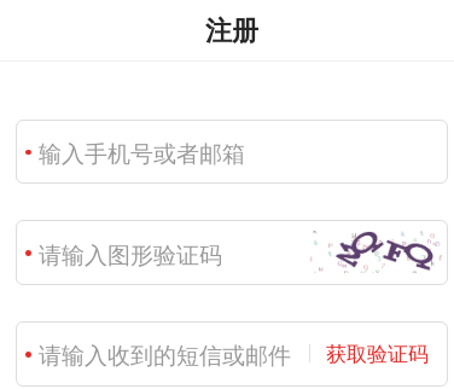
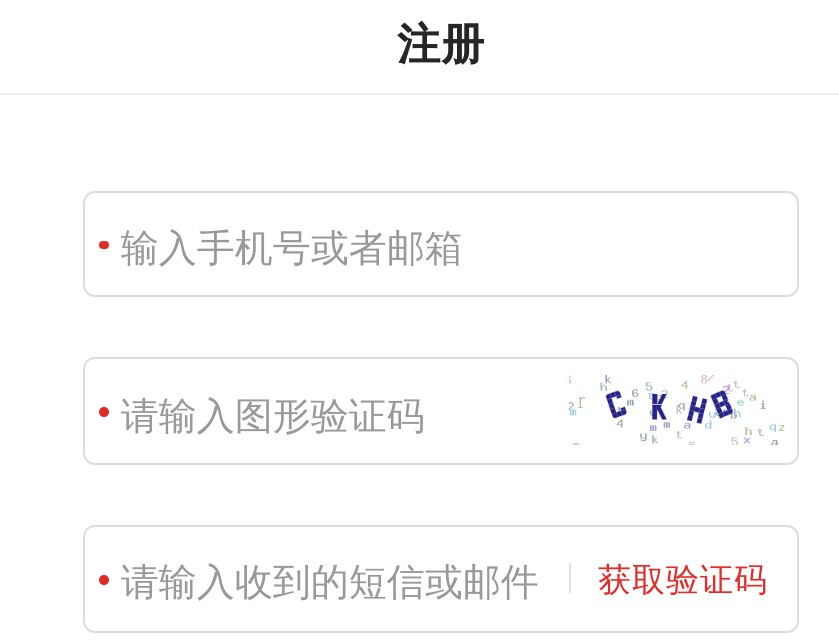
[309,230,442,273] [image] -> [567,375,787,447] [image]

